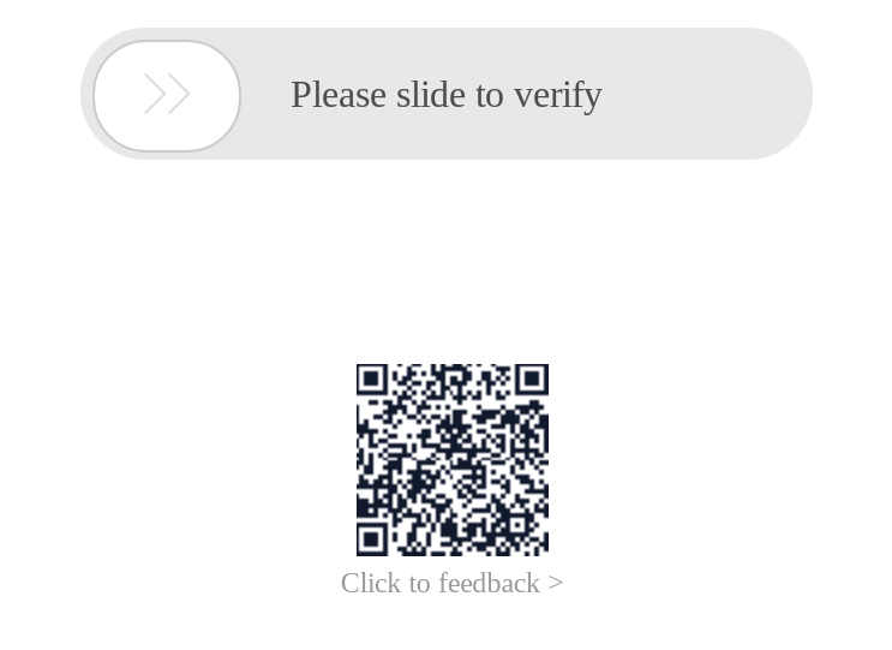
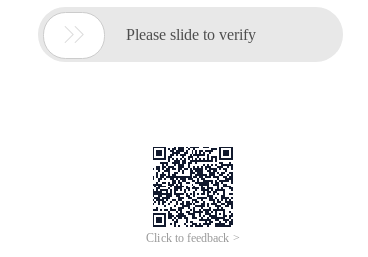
[354,364,549,559] [image] -> [152,146,234,228] [image]

